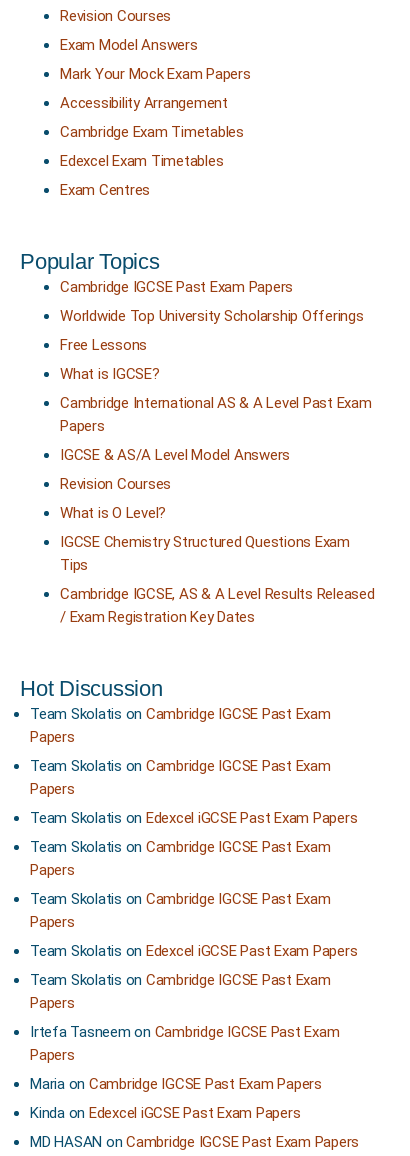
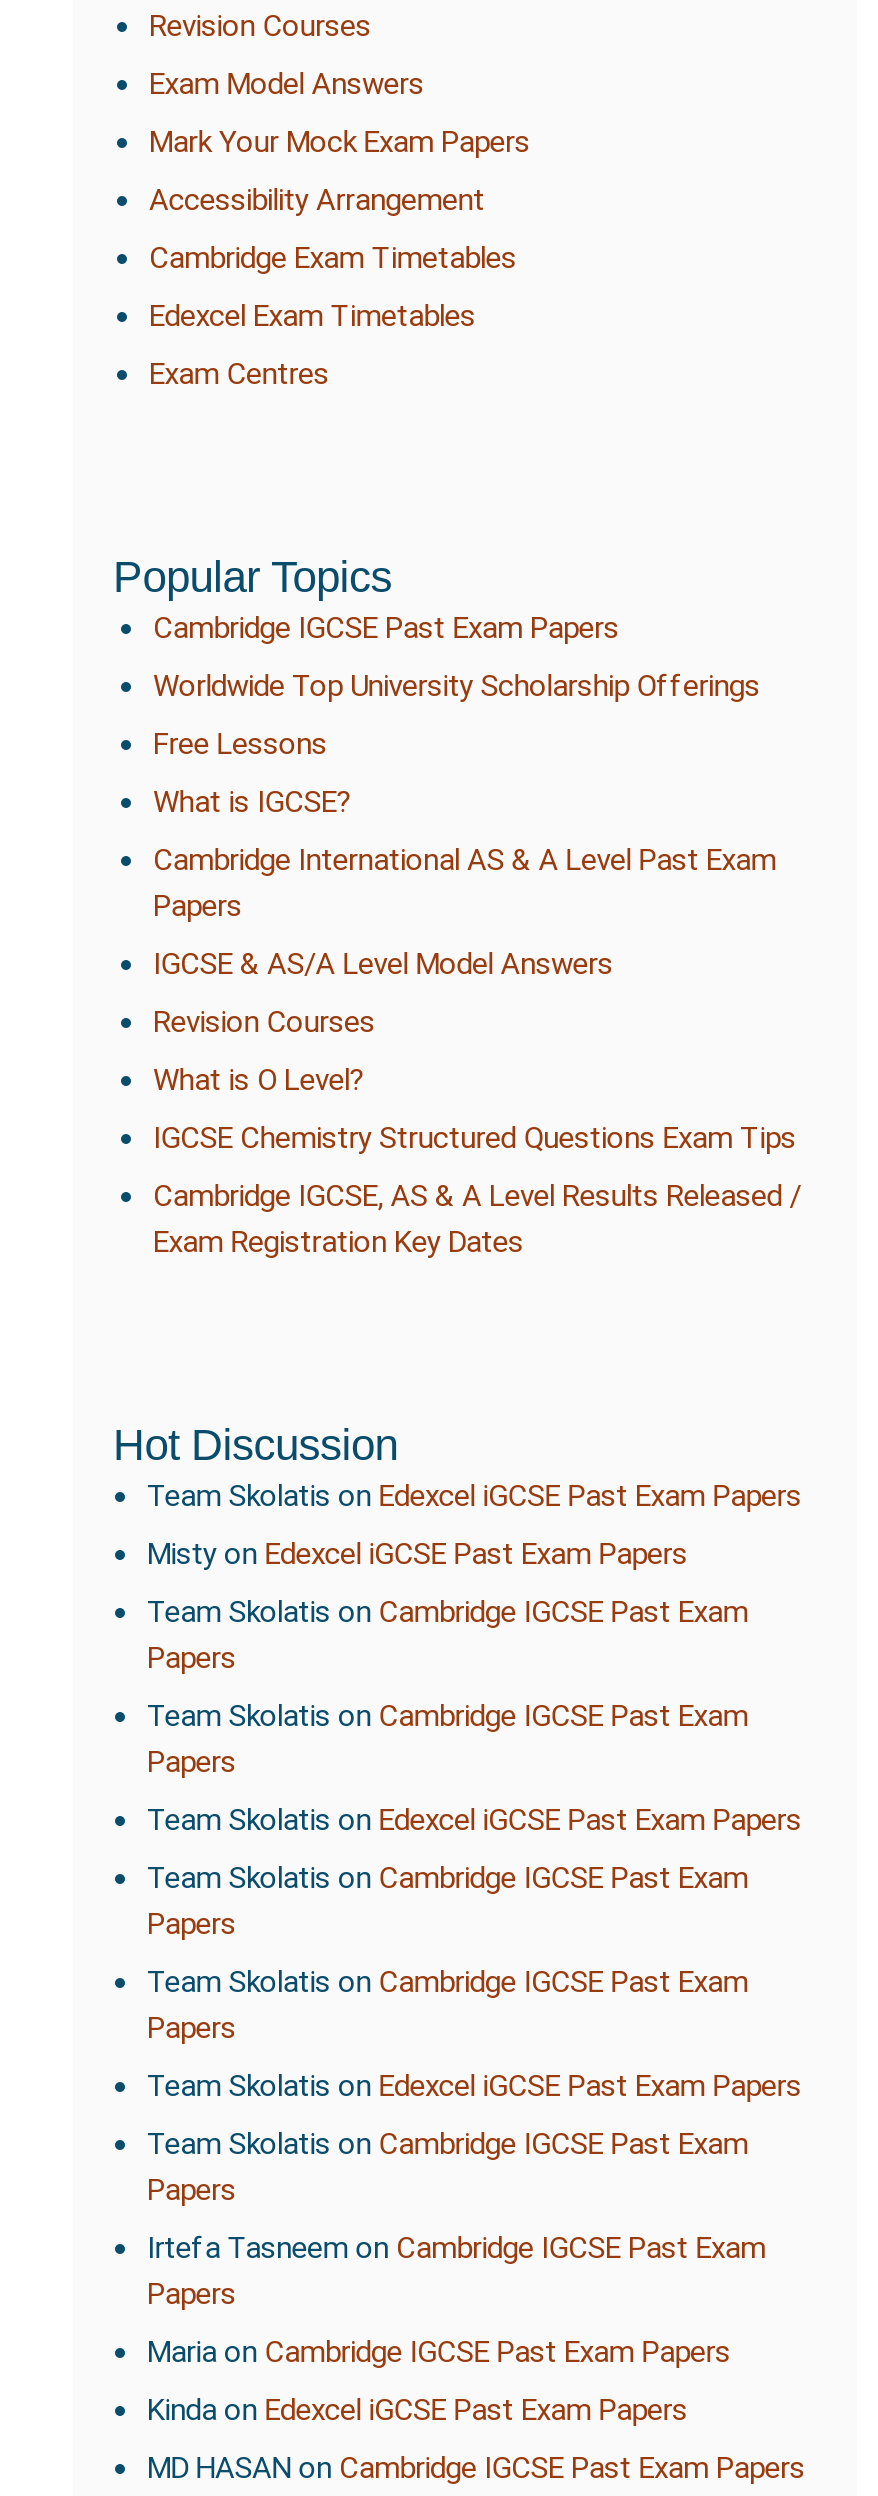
none -> [147,1479,801,1573] Team Skolatis on Edexcel iGCSE Past Exam Papers | Misty on Edexcel iGCSE Past Exam Papers

